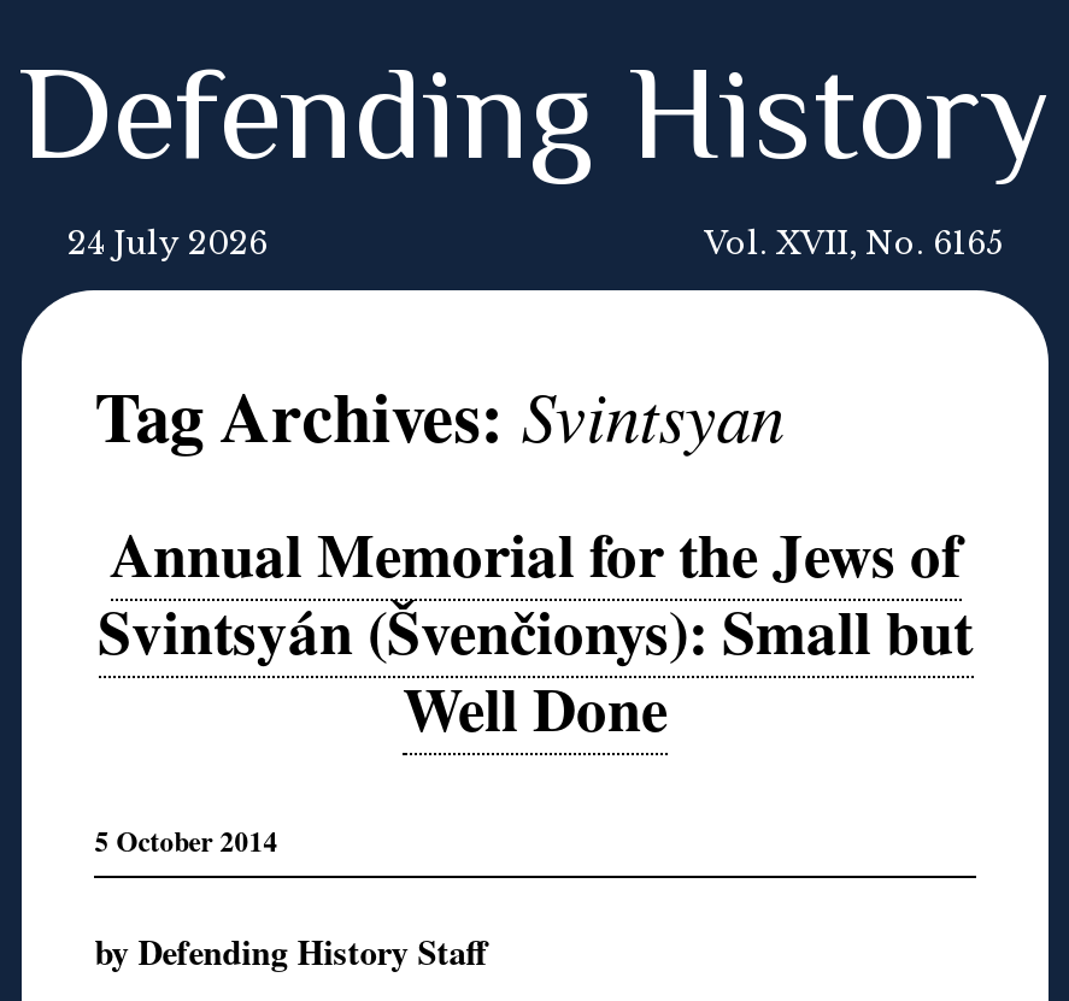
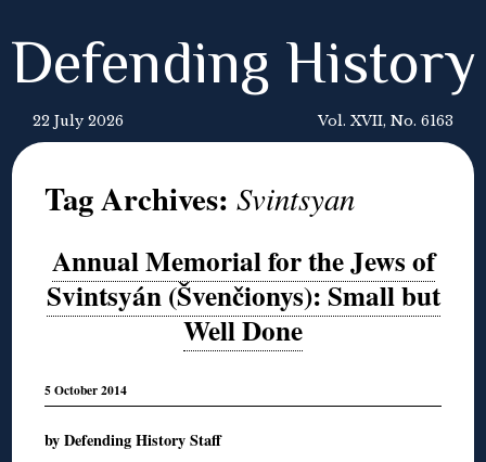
[67,225,268,261] 24 July 2026 -> [33,113,124,129] 22 July 2026
[704,225,1003,261] Vol. XVII, No. 6165 -> [318,113,453,129] Vol. XVII, No. 6163

